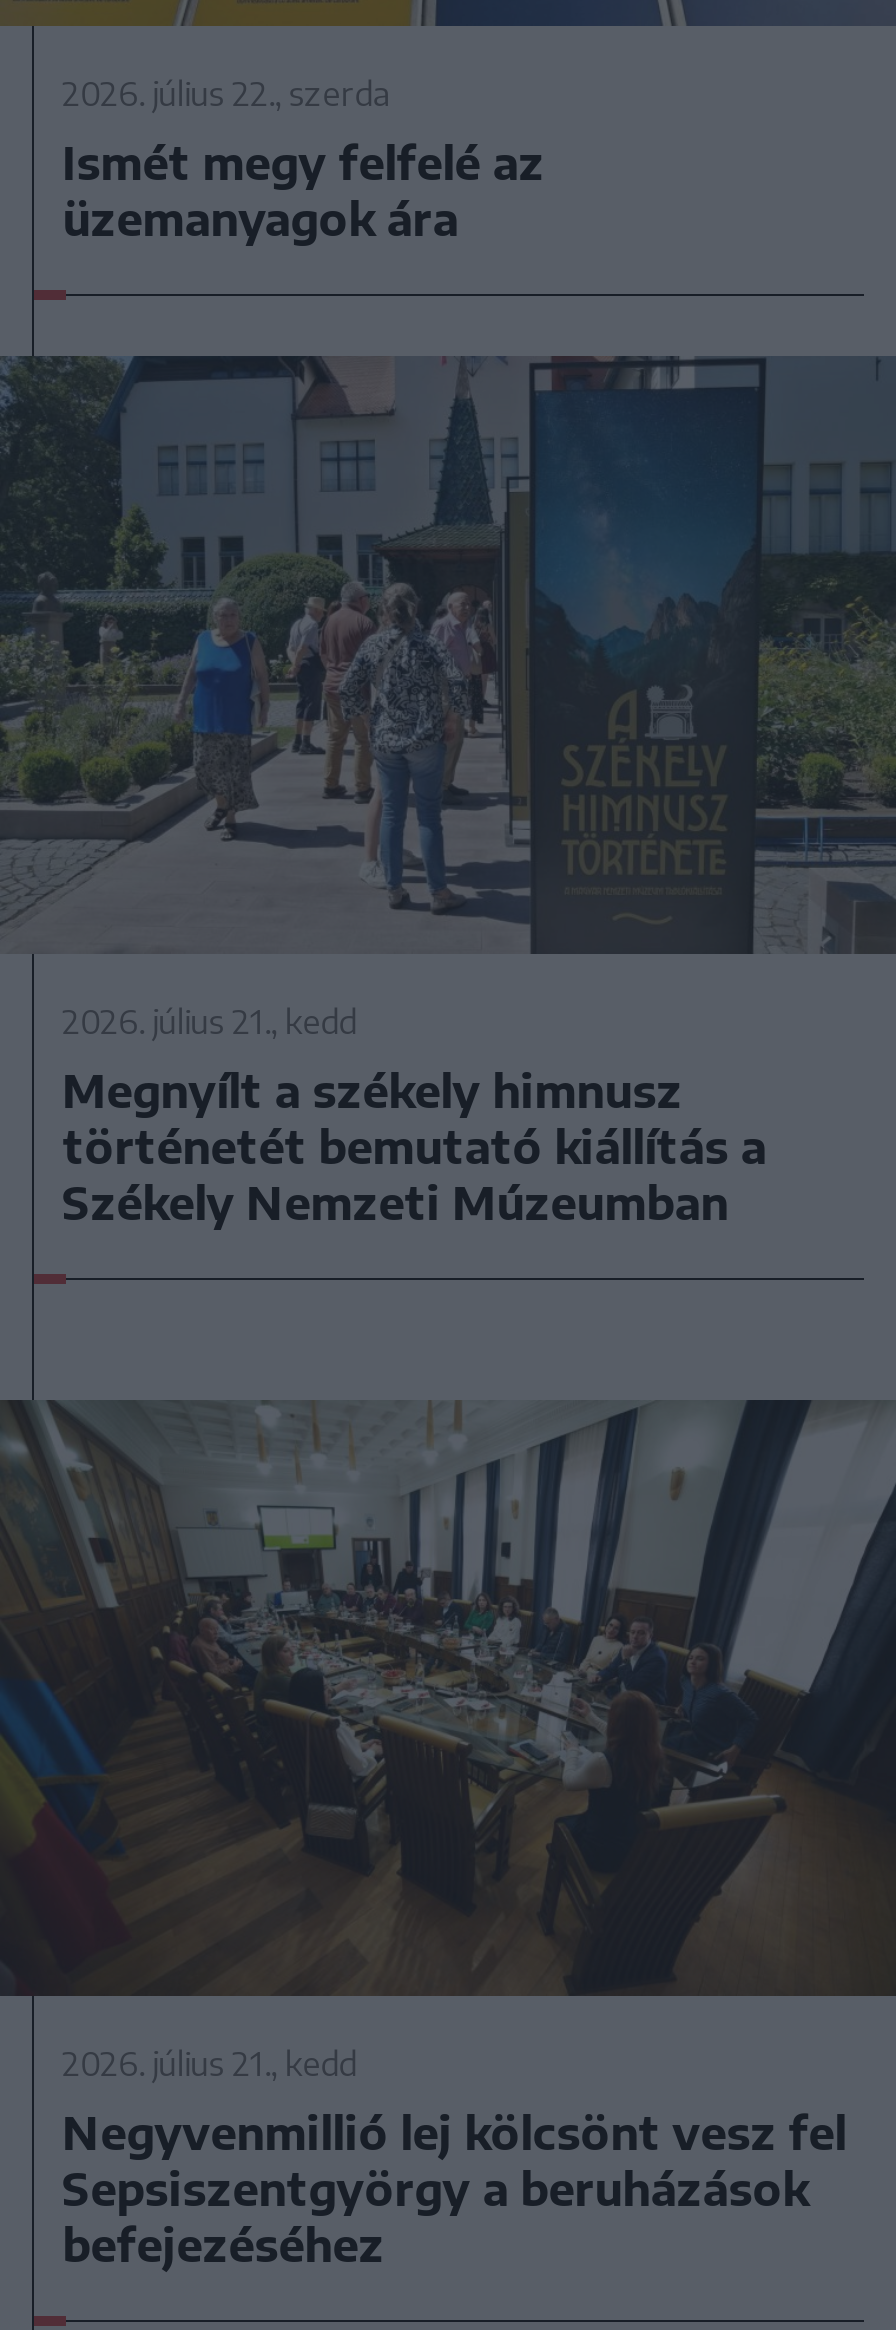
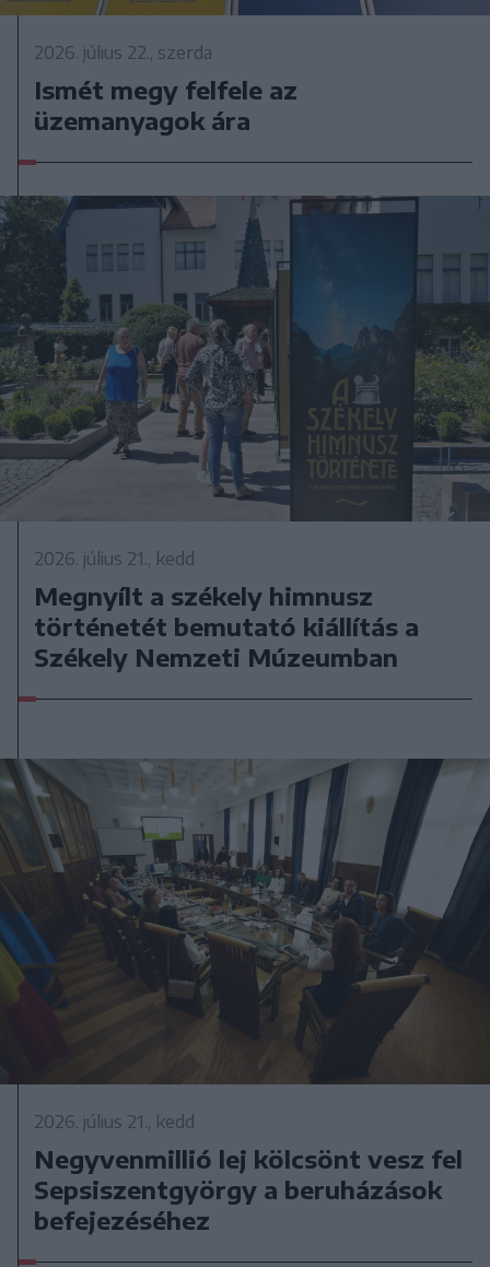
[62,135,544,191] Ismét megy felfelé az -> [34,74,298,104] Ismét megy felfele az

